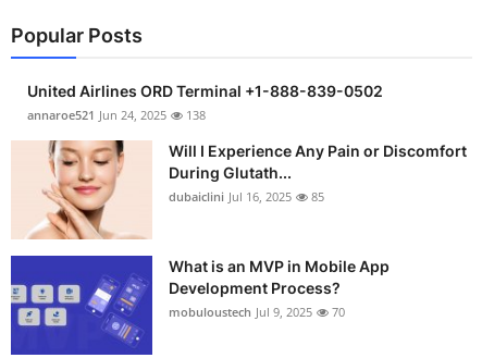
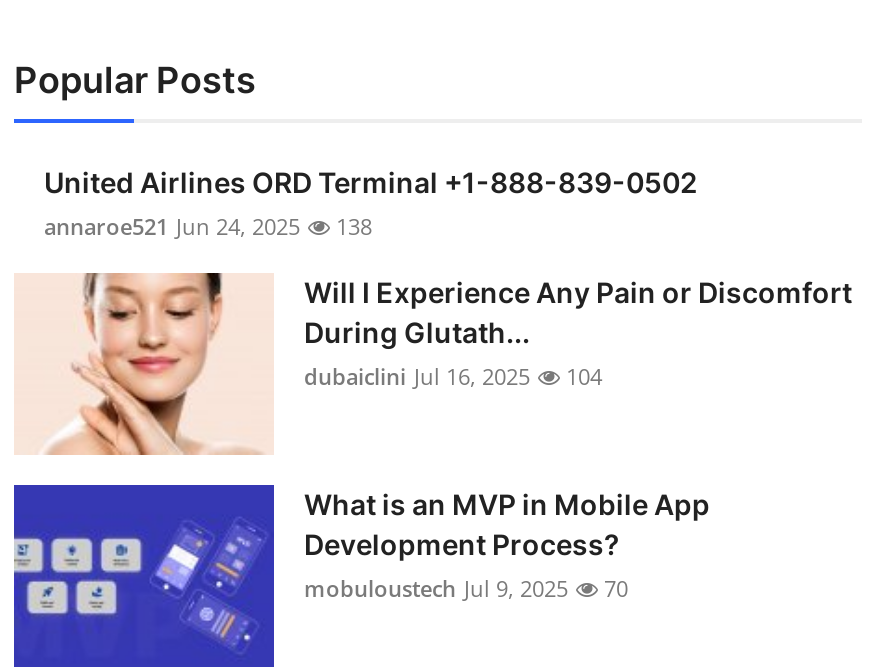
[169,189,324,205] dubaiclini Jul 16, 2025 85 -> [304,360,602,390] dubaiclini Jul 16, 2025 104

